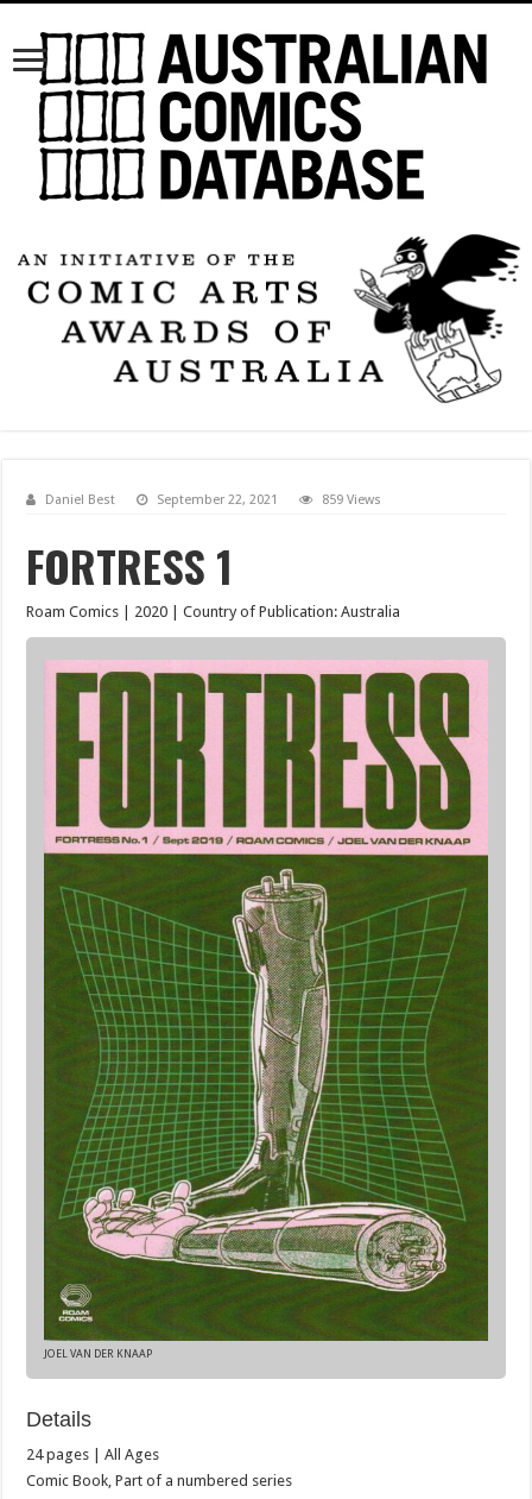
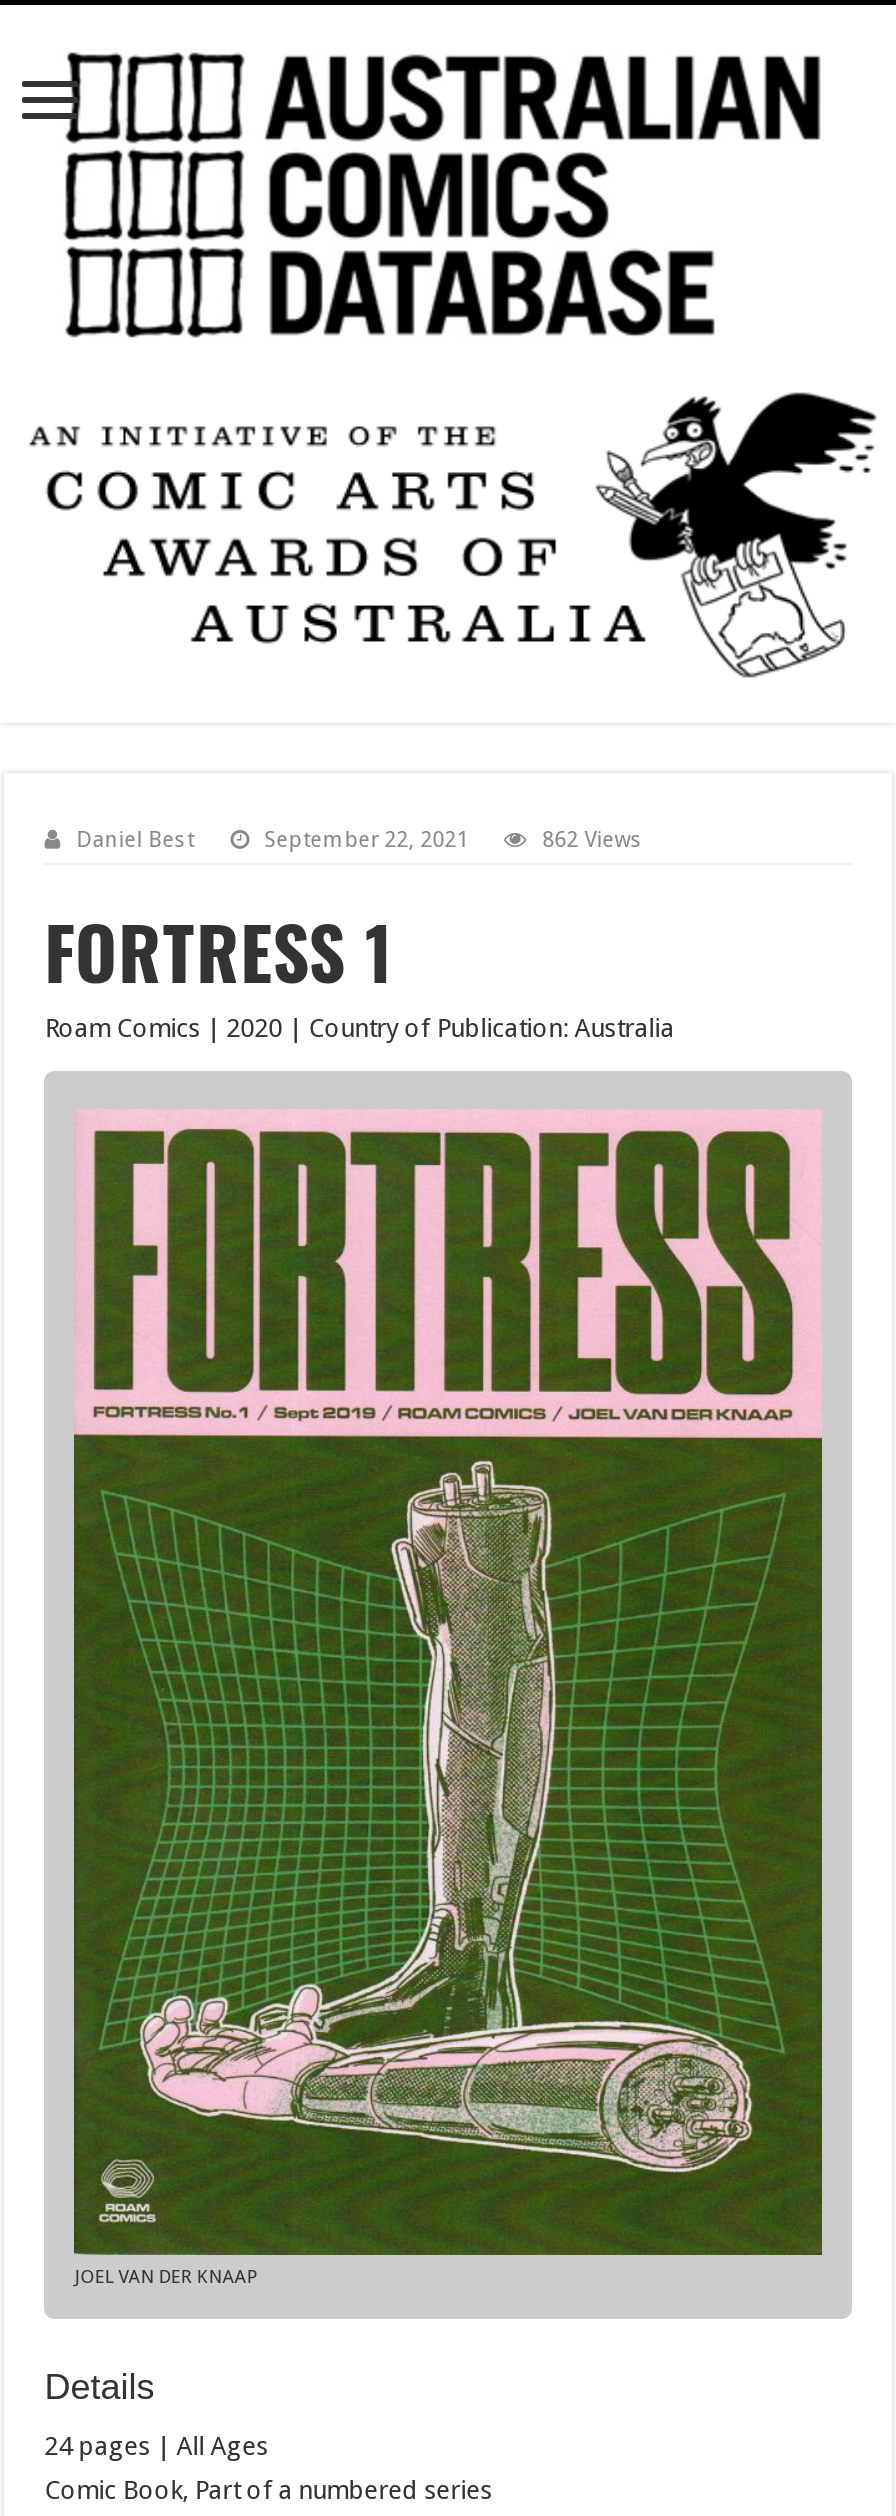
[322,492,381,508] 859 Views -> [542,828,642,854] 862 Views

